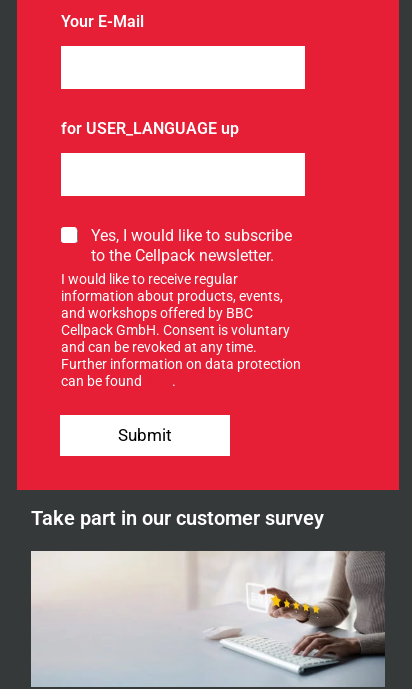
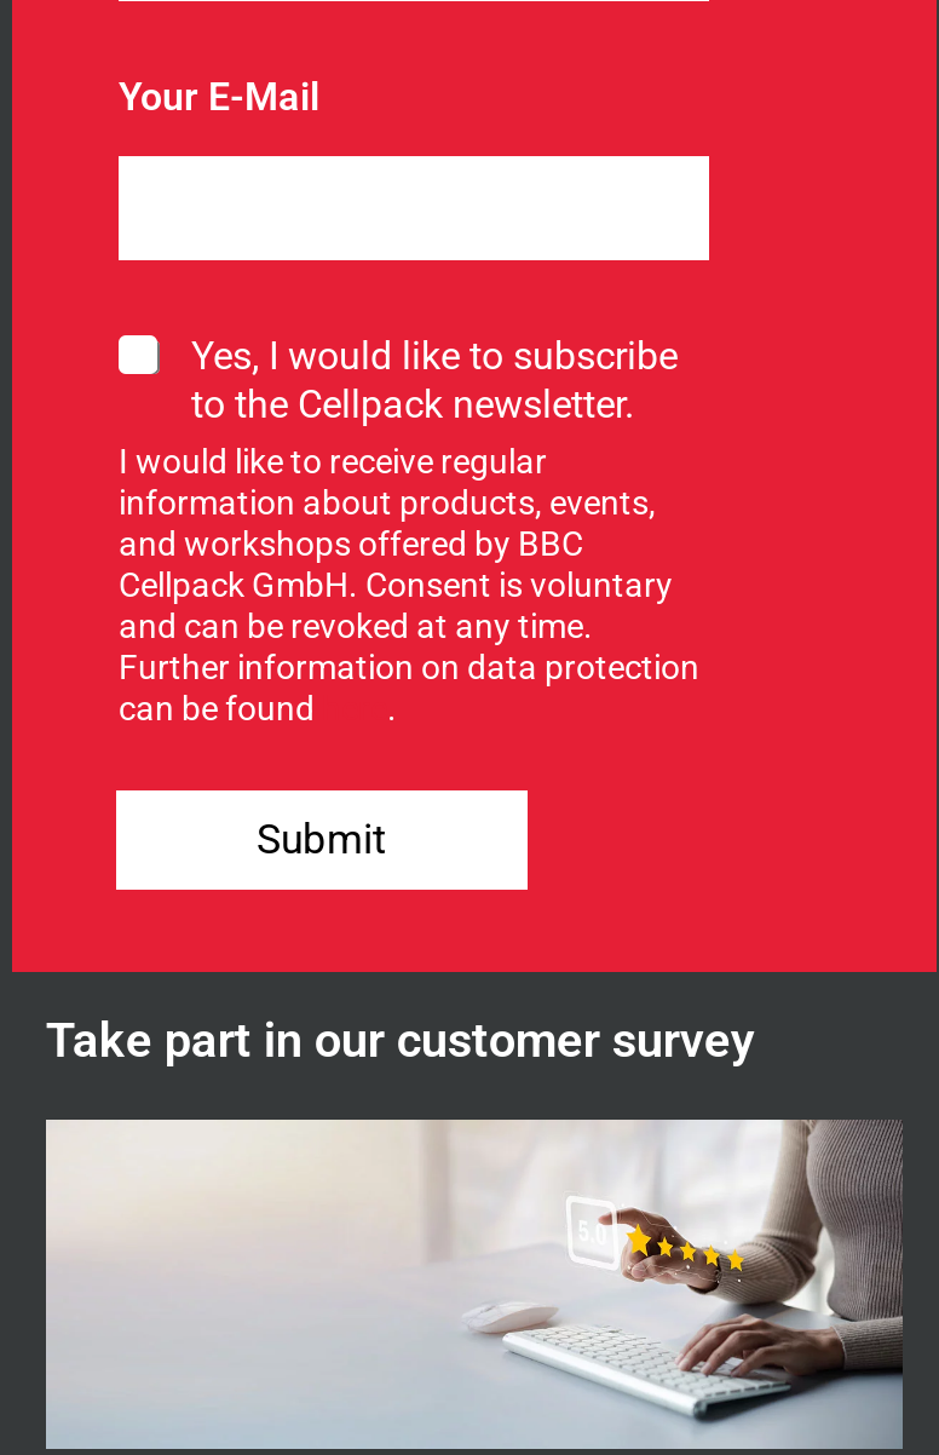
[61,119,239,138] for USER_LANGUAGE up -> none

